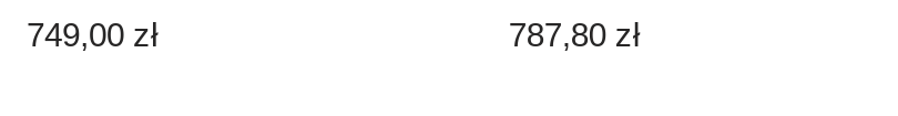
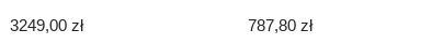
[27,15,157,53] 749,00 zł -> [10,16,83,34] 3249,00 zł

